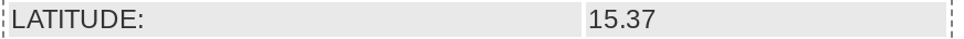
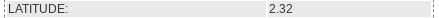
[588,4,657,35] 15.37 -> [269,2,293,16] 2.32

